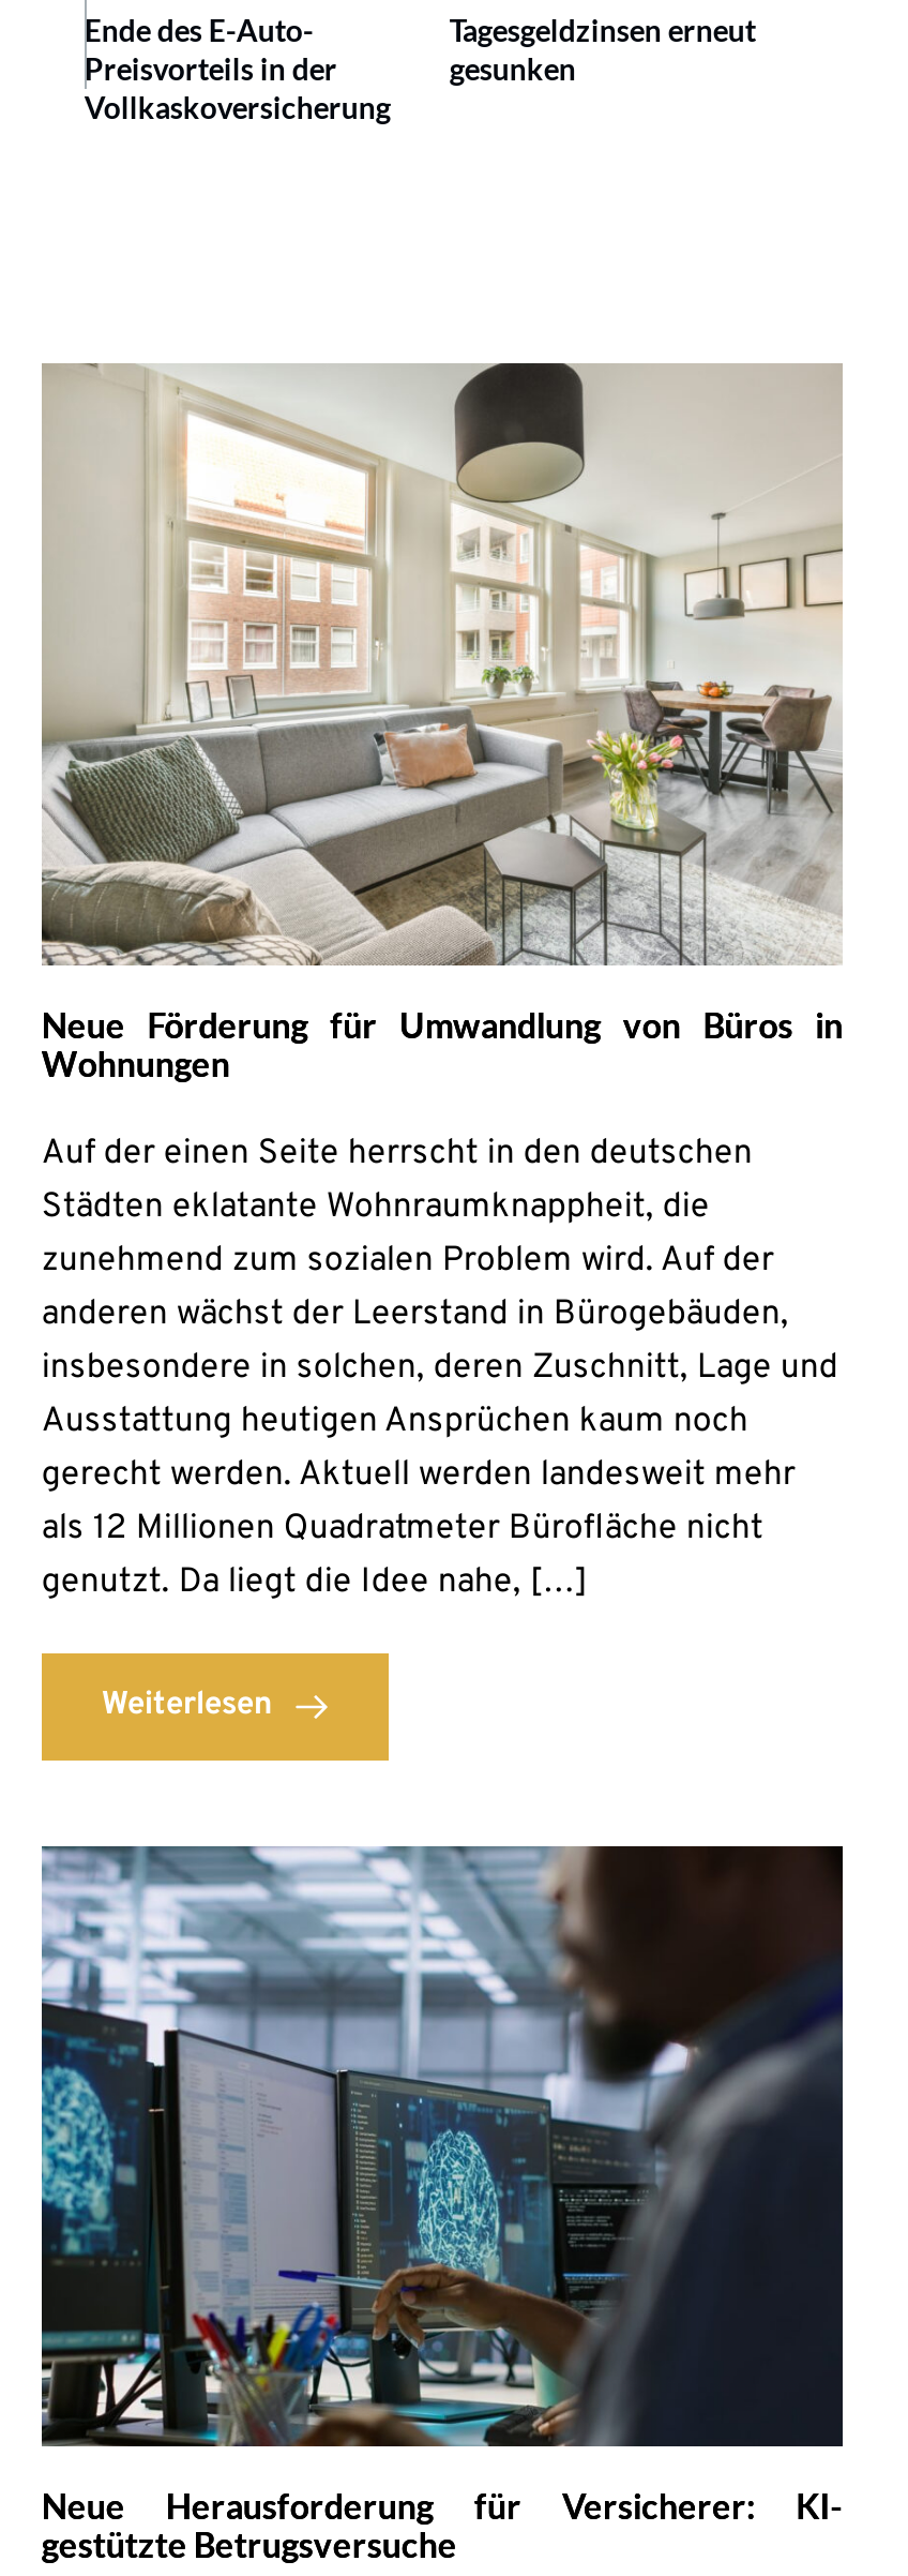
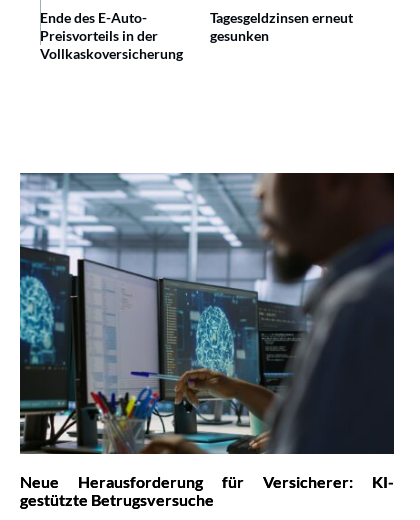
[40,361,843,1726] [image] | Neue Förderung für Umwandlung von Büros in | Wohnungen | Auf der einen Seite herrscht in den deutschen | Städten eklatante Wohnraumknappheit, die | zunehmend zum sozialen Problem wird. Auf der | anderen wächst der Leerstand in Bürogebäuden, | insbesondere in solchen, deren Zuschnitt, Lage und | Ausstattung heutigen Ansprüchen kaum noch | gerecht werden. Aktuell werden landesweit mehr | als 12 Millionen Quadratmeter Bürofläche nicht | genutzt. Da liegt die Idee nahe, […] | Weiterlesen -> none

